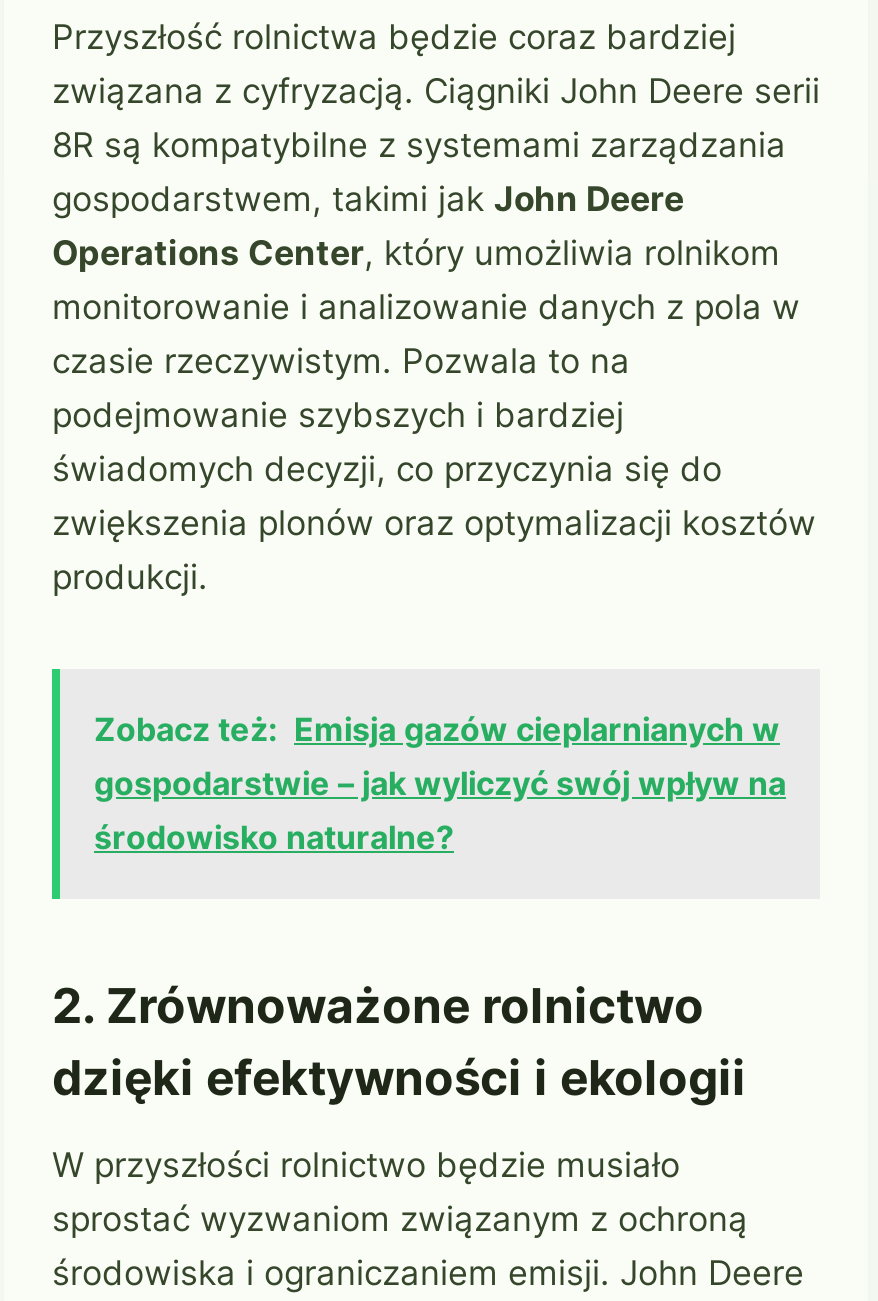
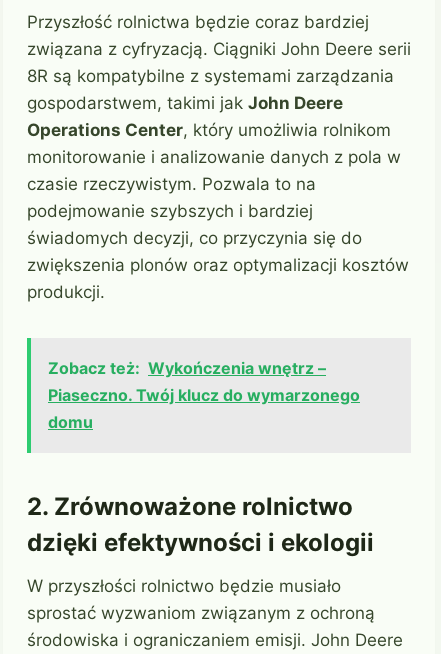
[94,709,786,857] Zobacz też: Emisja gazów cieplarnianych w | gospodarstwie – jak wyliczyć swój wpływ na | środowisko naturalne? -> [48,358,360,432] Zobacz też: Wykończenia wnętrz – | Piaseczno. Twój klucz do wymarzonego | domu

